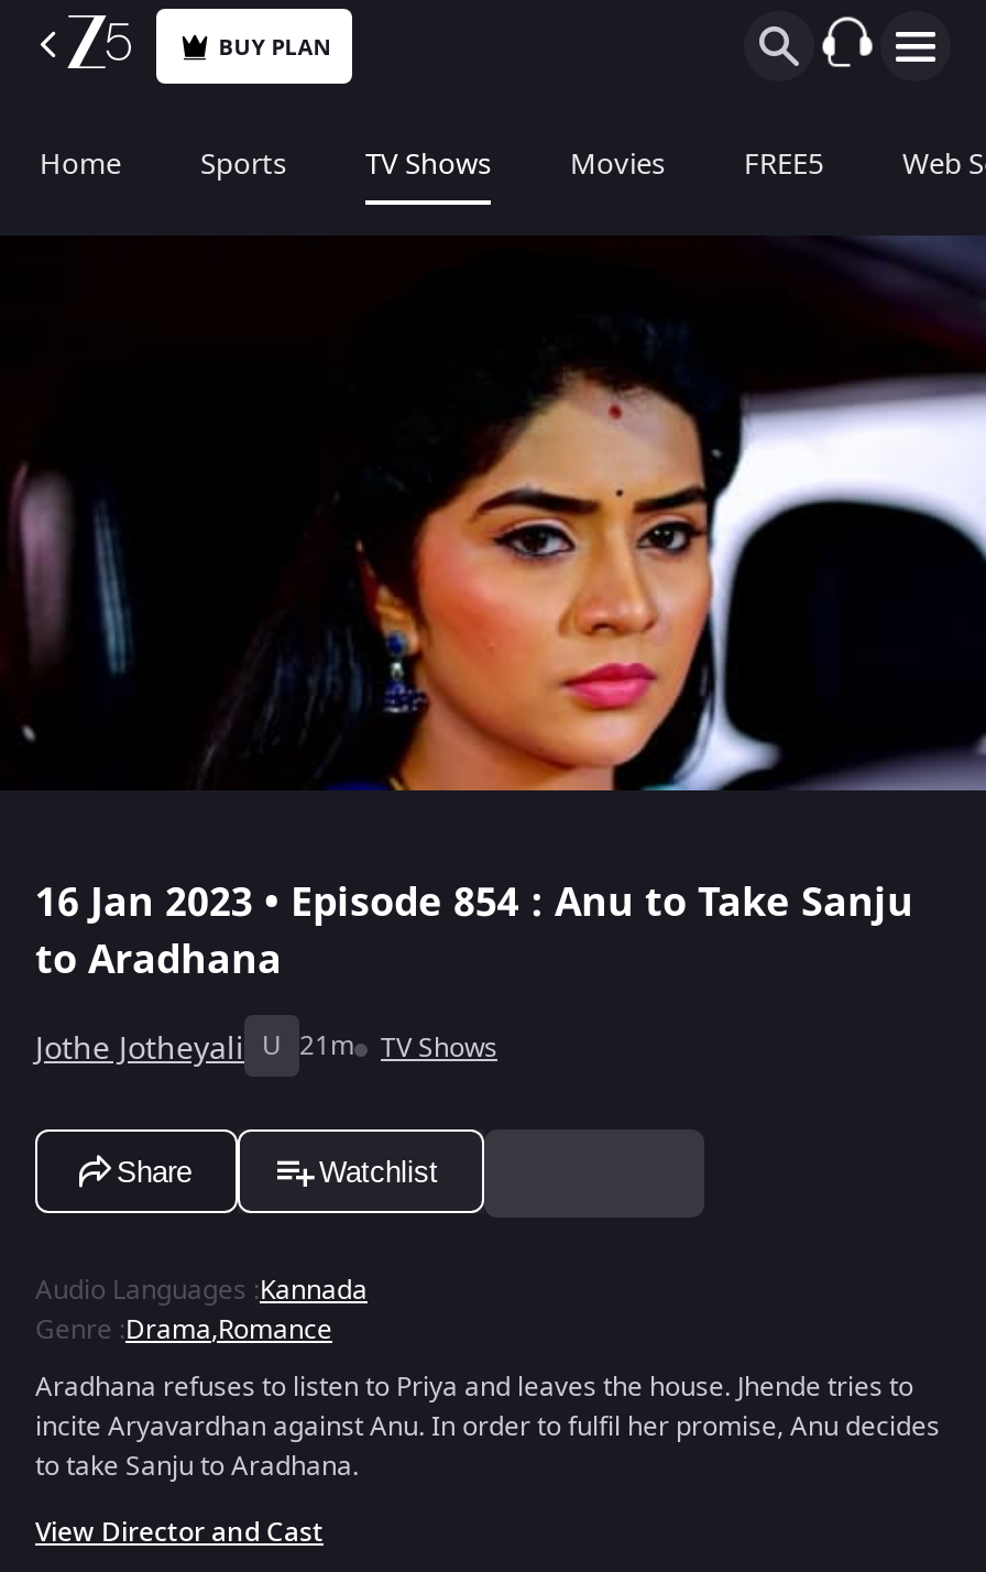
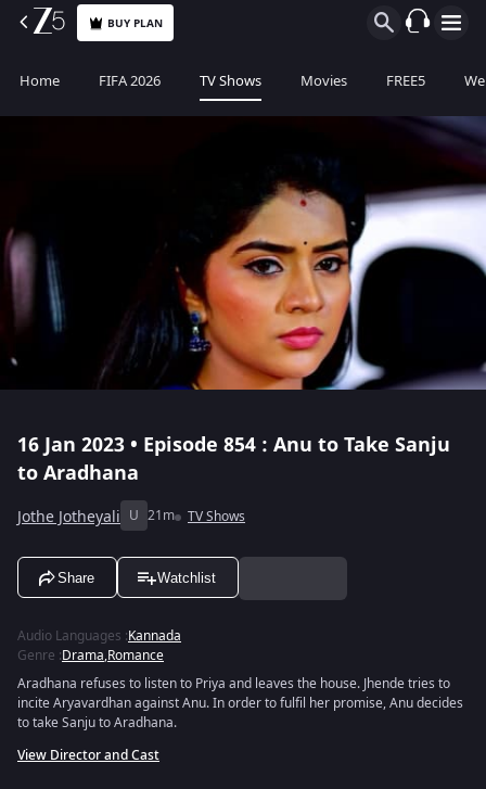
[200,143,286,185] Sports -> [99,71,161,91] FIFA 2026

